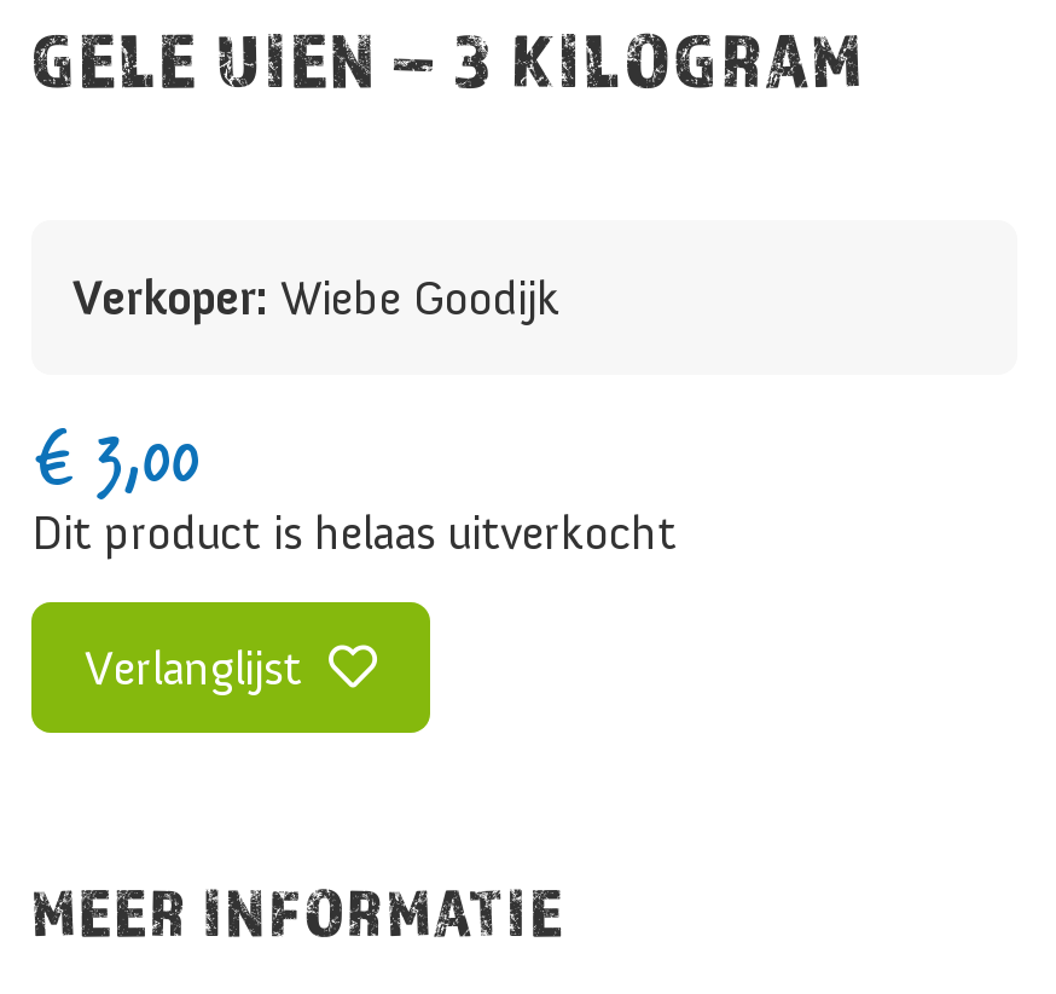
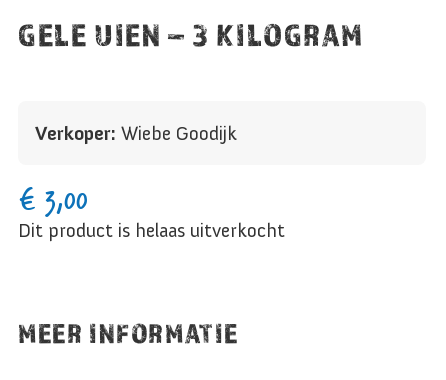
[85,639,302,697] Verlanglijst -> none

